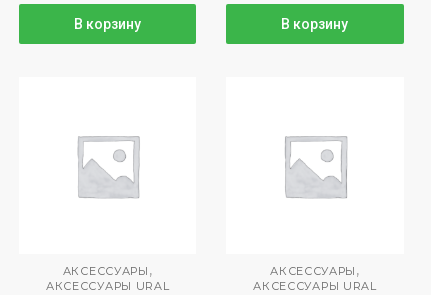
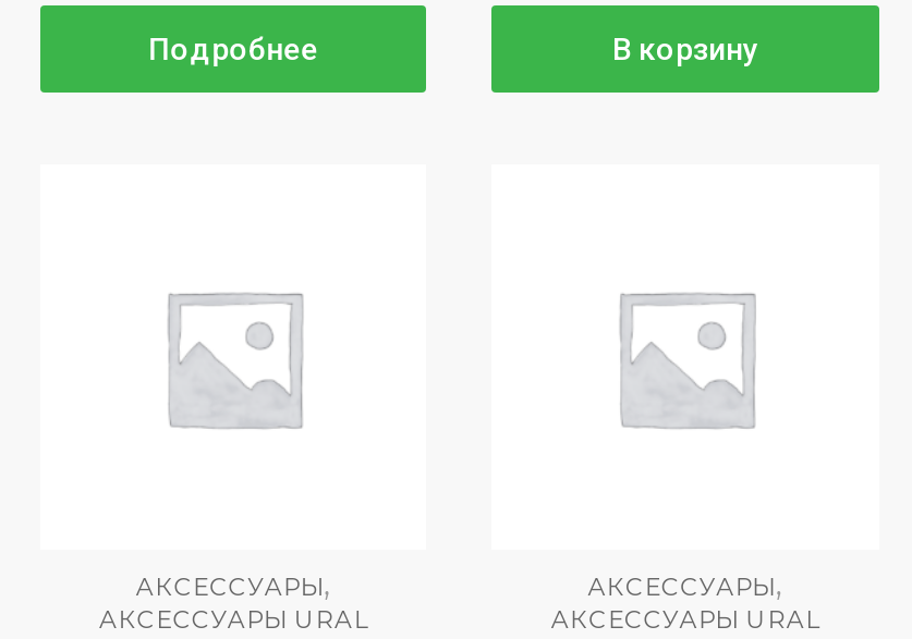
[74,16,141,32] В корзину -> [149,31,319,66] Подробнее

